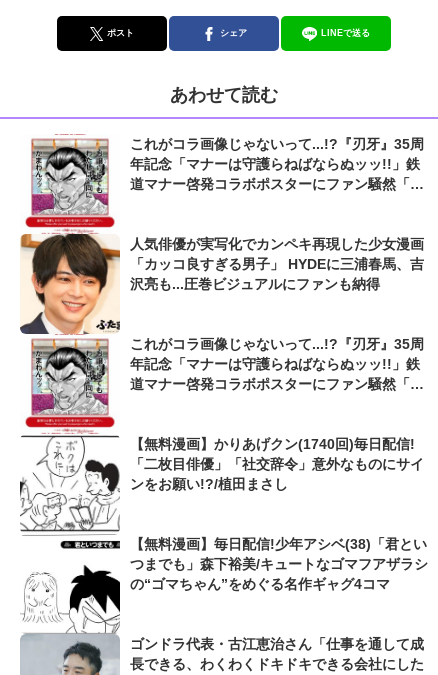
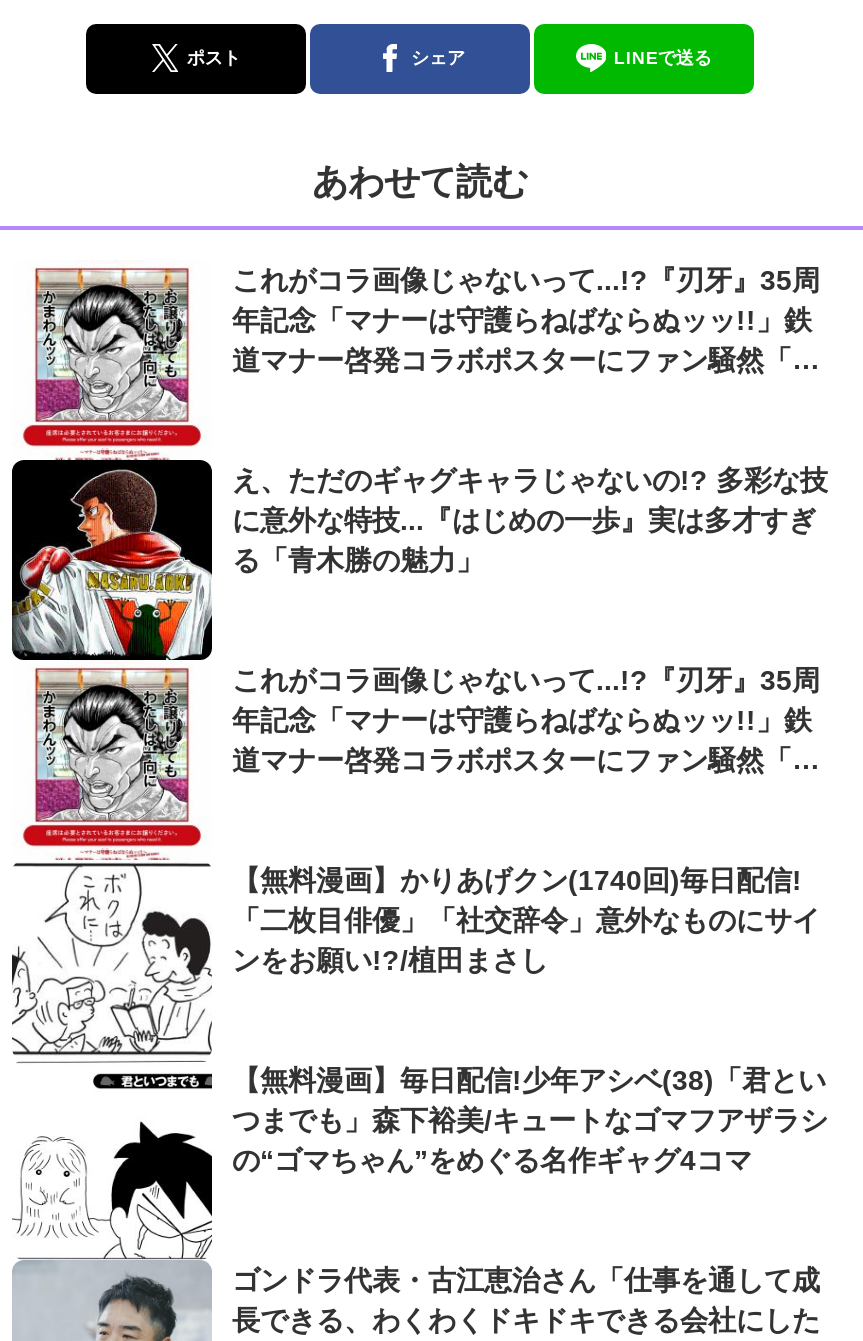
[20,233,424,335] [image] | 人気俳優が実写化でカンペキ再現した少女漫画 | 「カッコ良すぎる男子」 HYDEに三浦春馬、吉 | 沢亮も...圧巻ビジュアルにファンも納得 -> [10,457,828,663] [image] | え、ただのギャグキャラじゃないの!? 多彩な技 | に意外な特技...『はじめの一歩』実は多才すぎ | る「青木勝の魅力」

